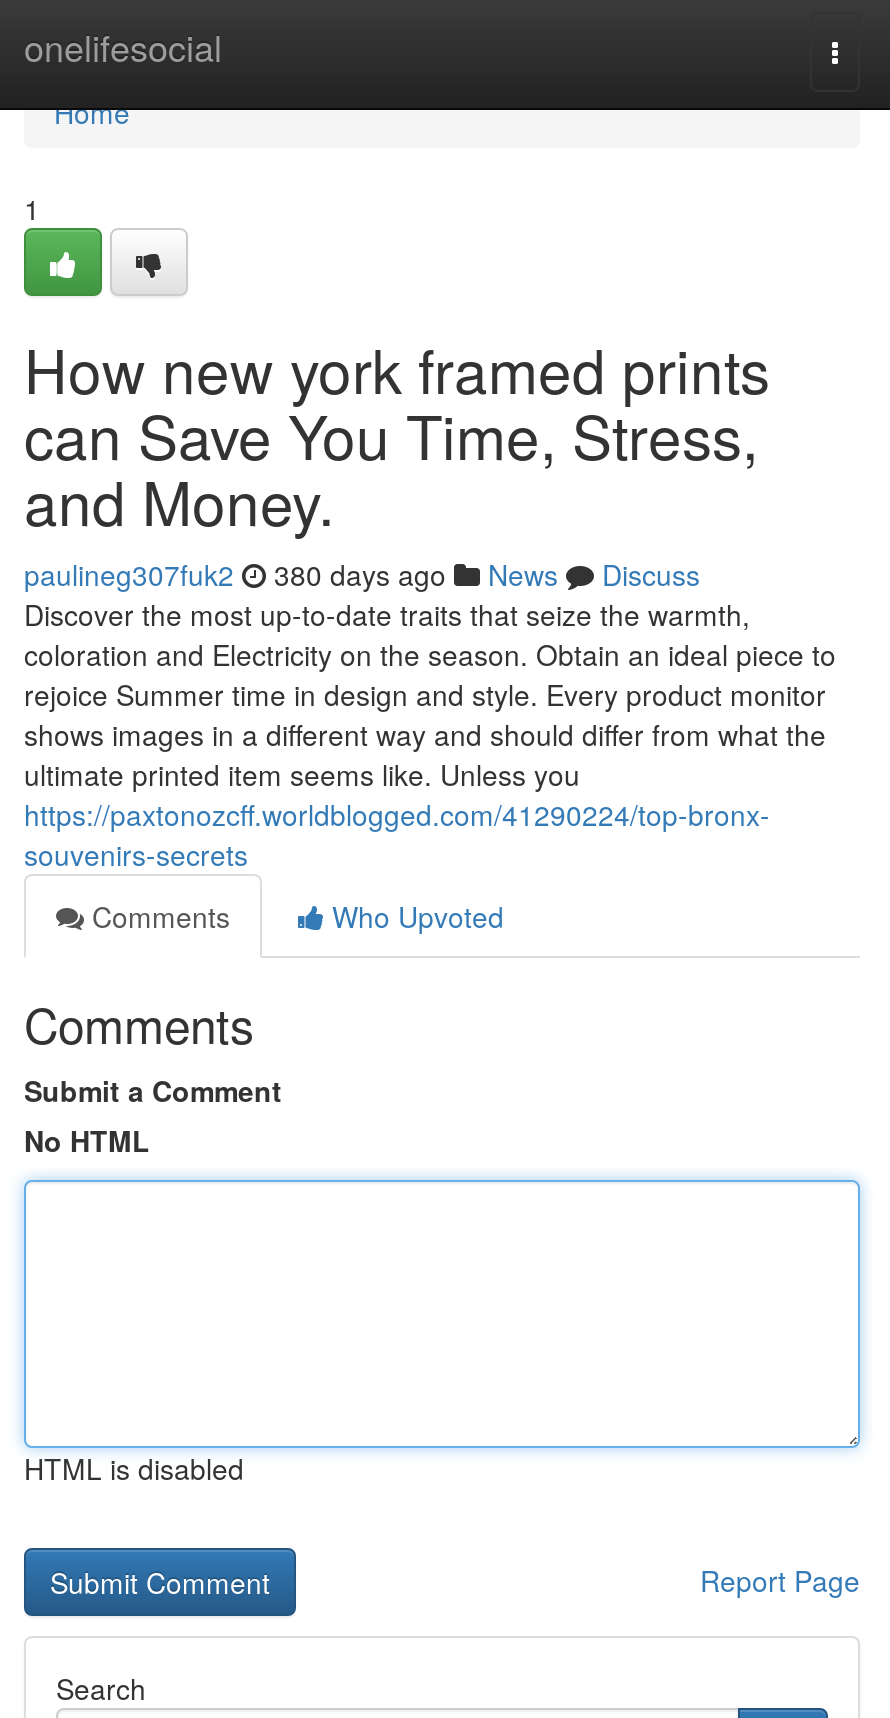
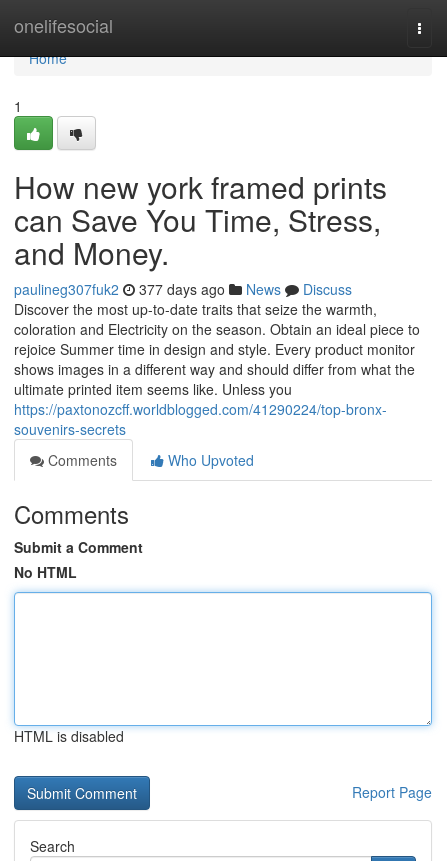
[24,554,700,594] paulineg307fuk2 380 days ago News Discuss -> [14,279,352,299] paulineg307fuk2 377 days ago News Discuss

